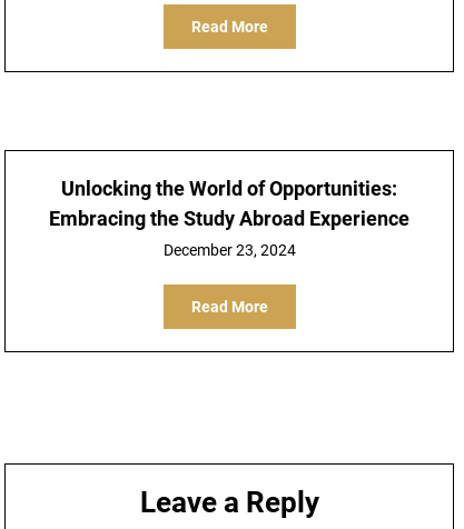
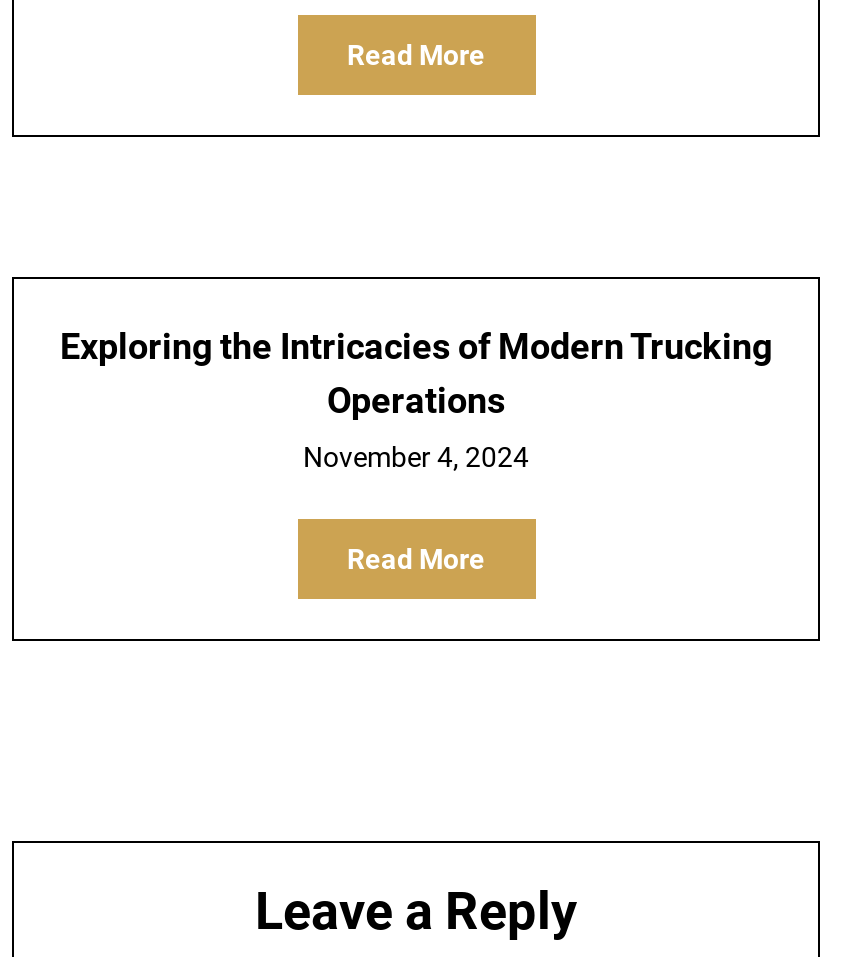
[49,177,409,230] Unlocking the World of Opportunities: | Embracing the Study Abroad Experience -> [60,325,772,421] Exploring the Intricacies of Modern Trucking | Operations
[163,241,295,259] December 23, 2024 -> [303,441,529,473] November 4, 2024

